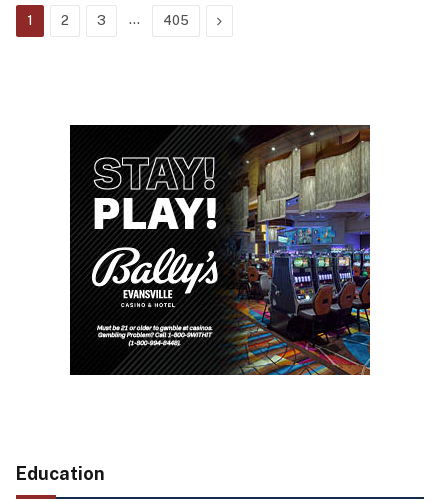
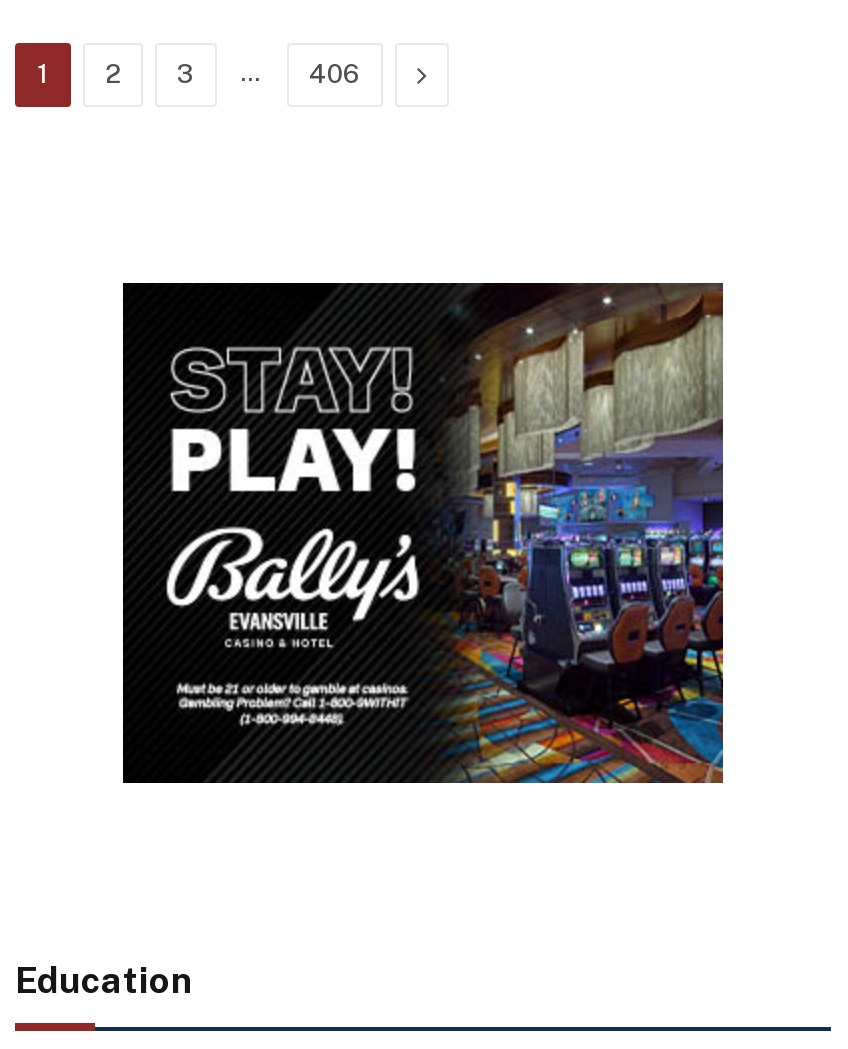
[163,13,189,28] 405 -> [309,58,361,88] 406

